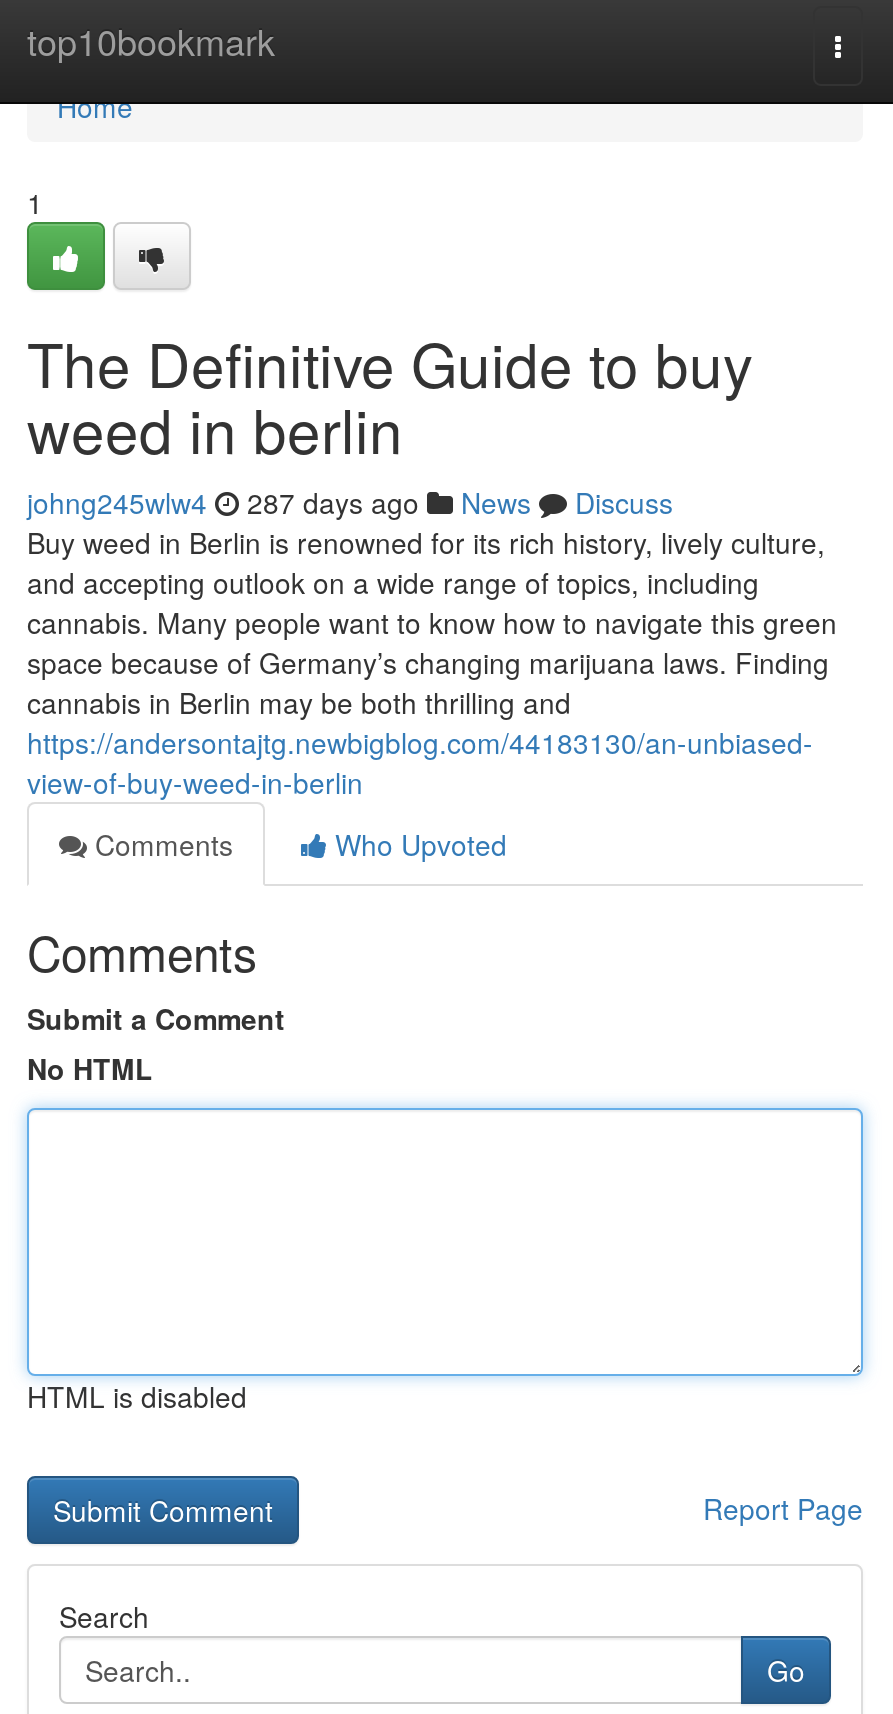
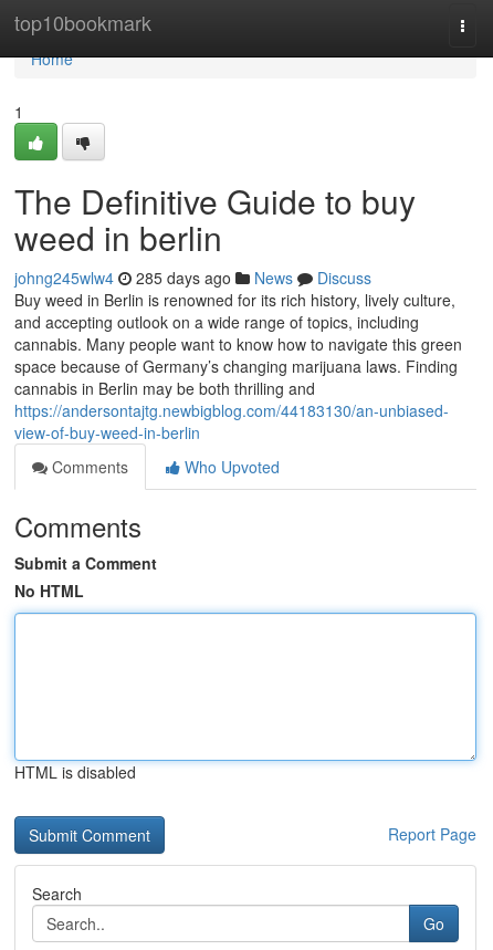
[27,482,673,522] johng245wlw4 287 days ago News Discuss -> [14,267,371,289] johng245wlw4 285 days ago News Discuss

